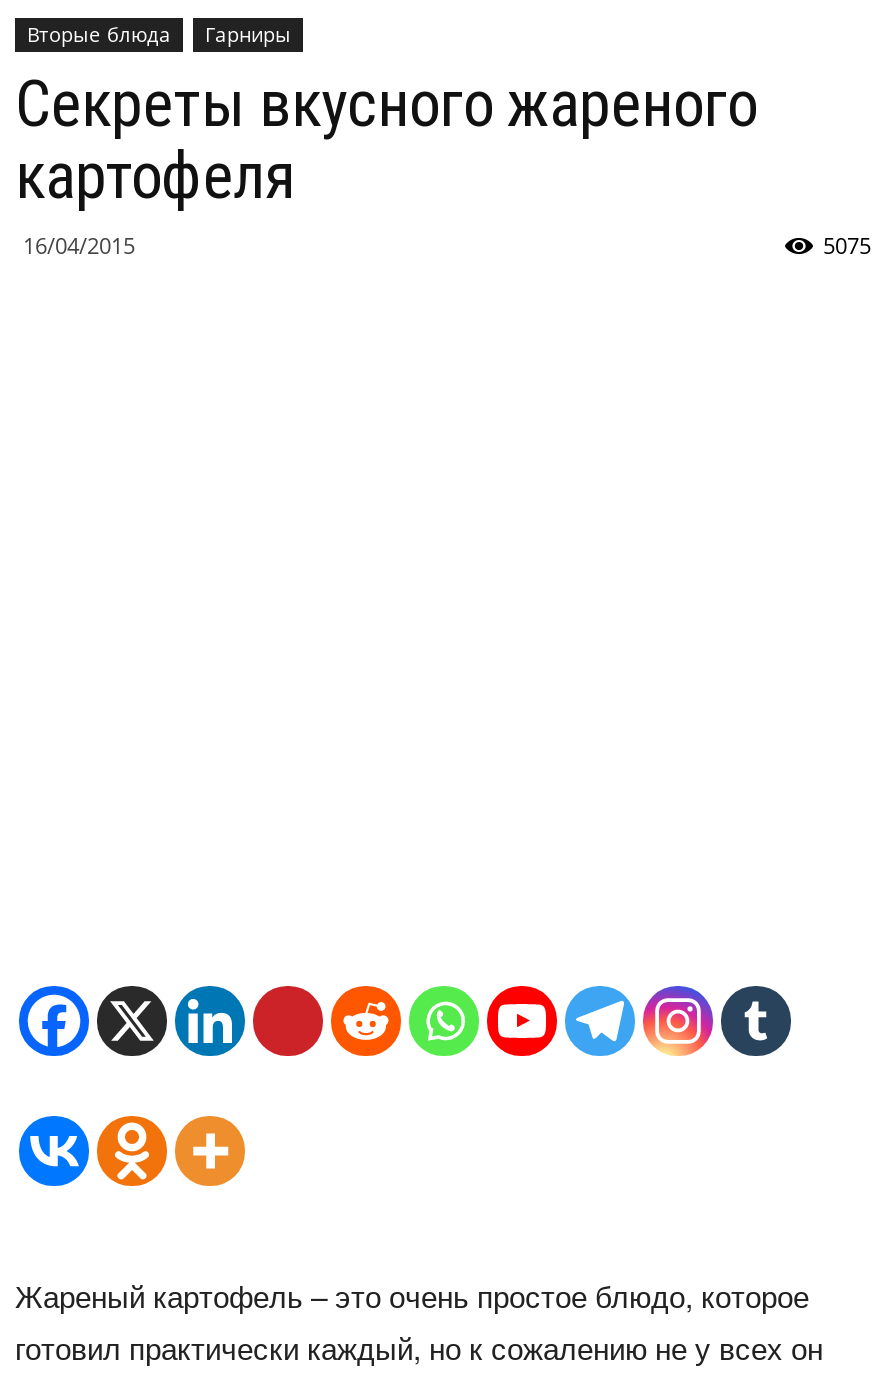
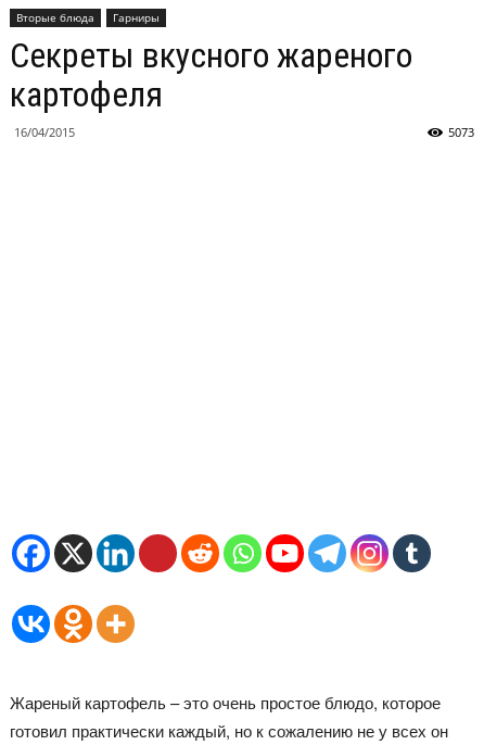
[823,230,871,260] 5075 -> [448,124,474,140] 5073

